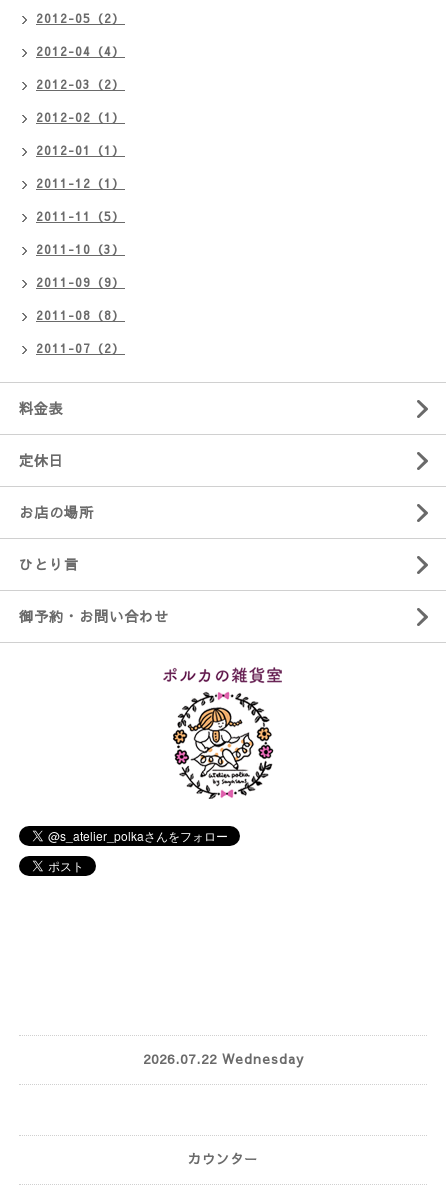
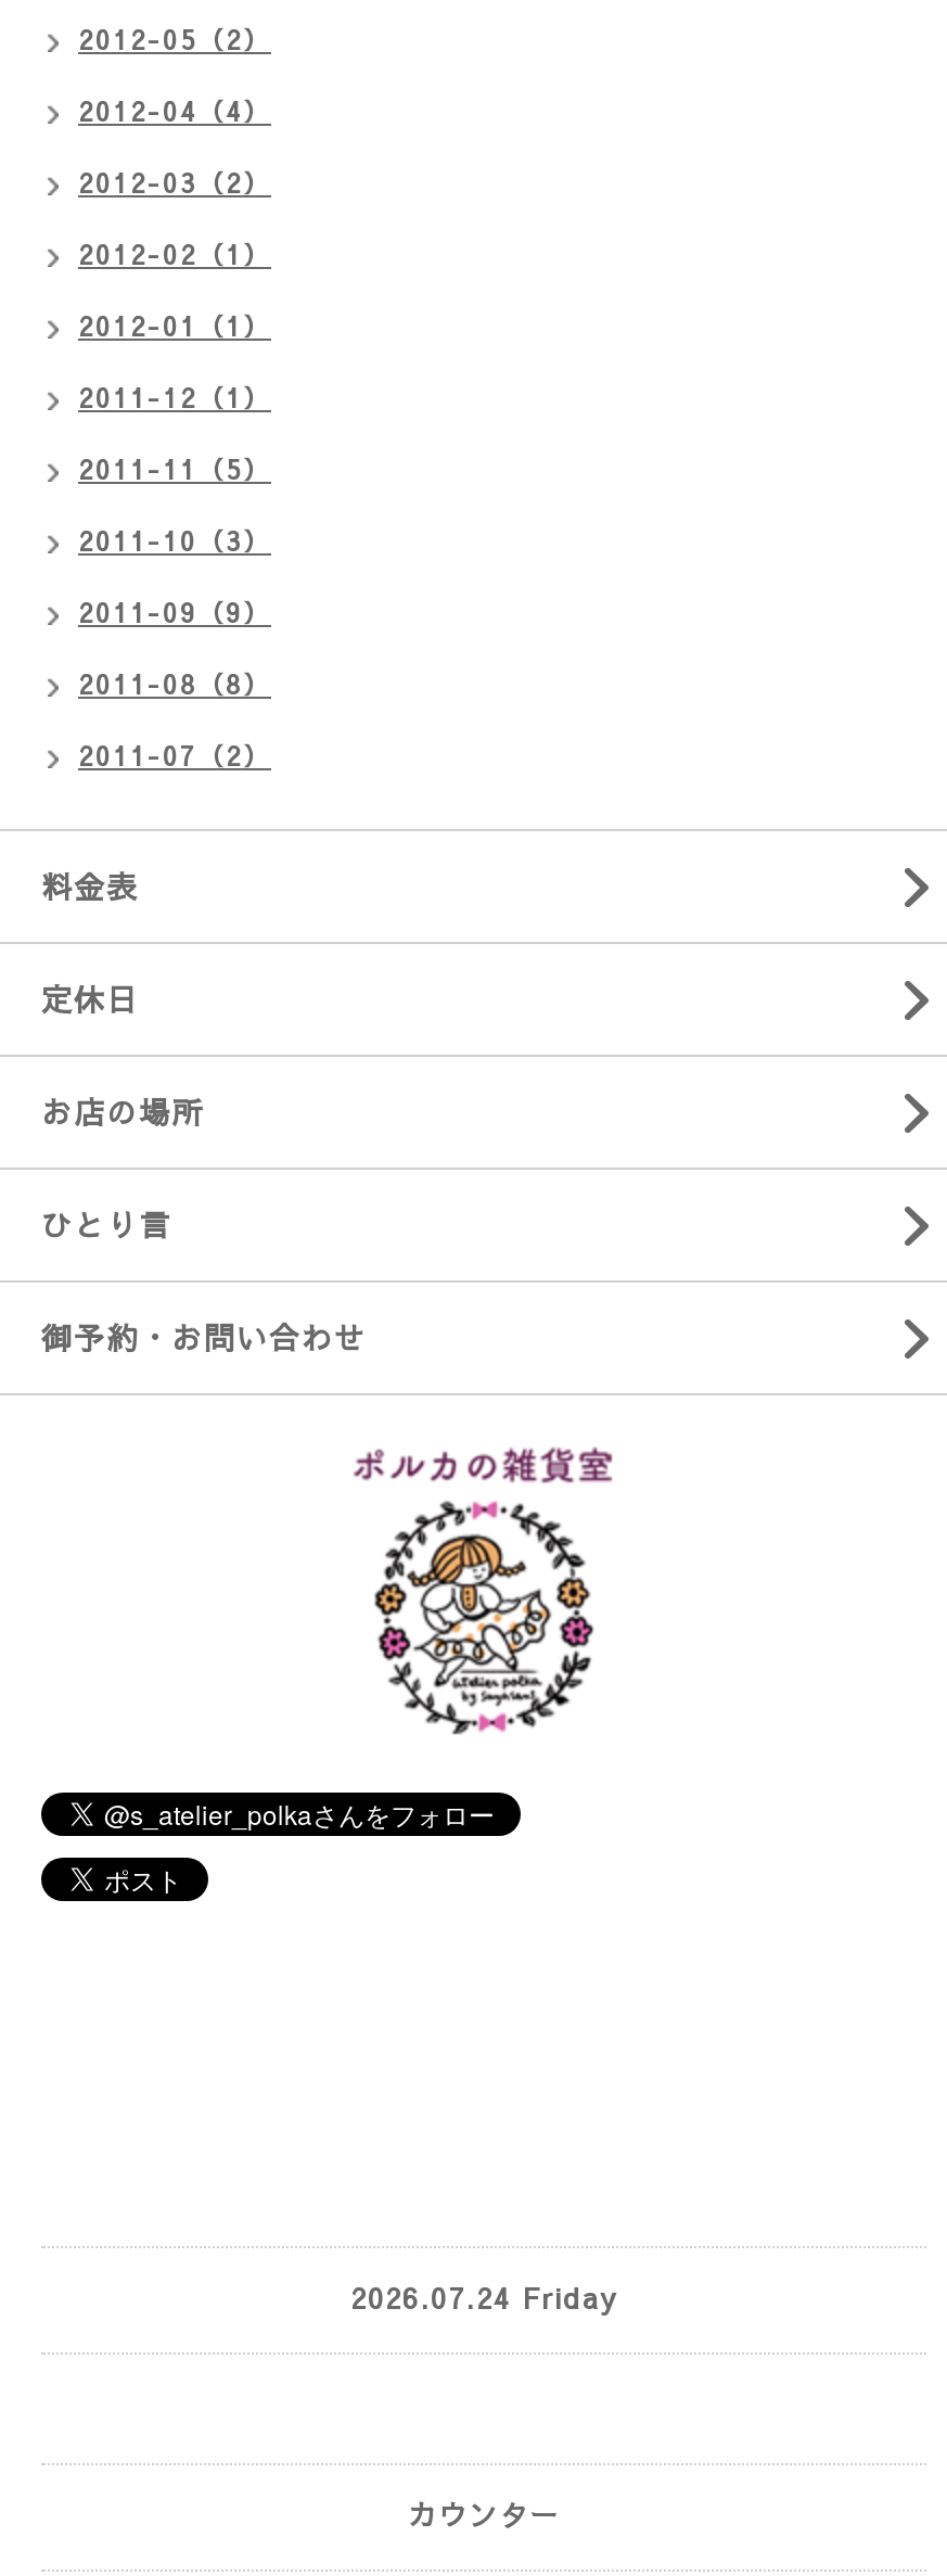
[142,1050,303,1068] 2026.07.22 Wednesday -> [350,2279,617,2318] 2026.07.24 Friday

